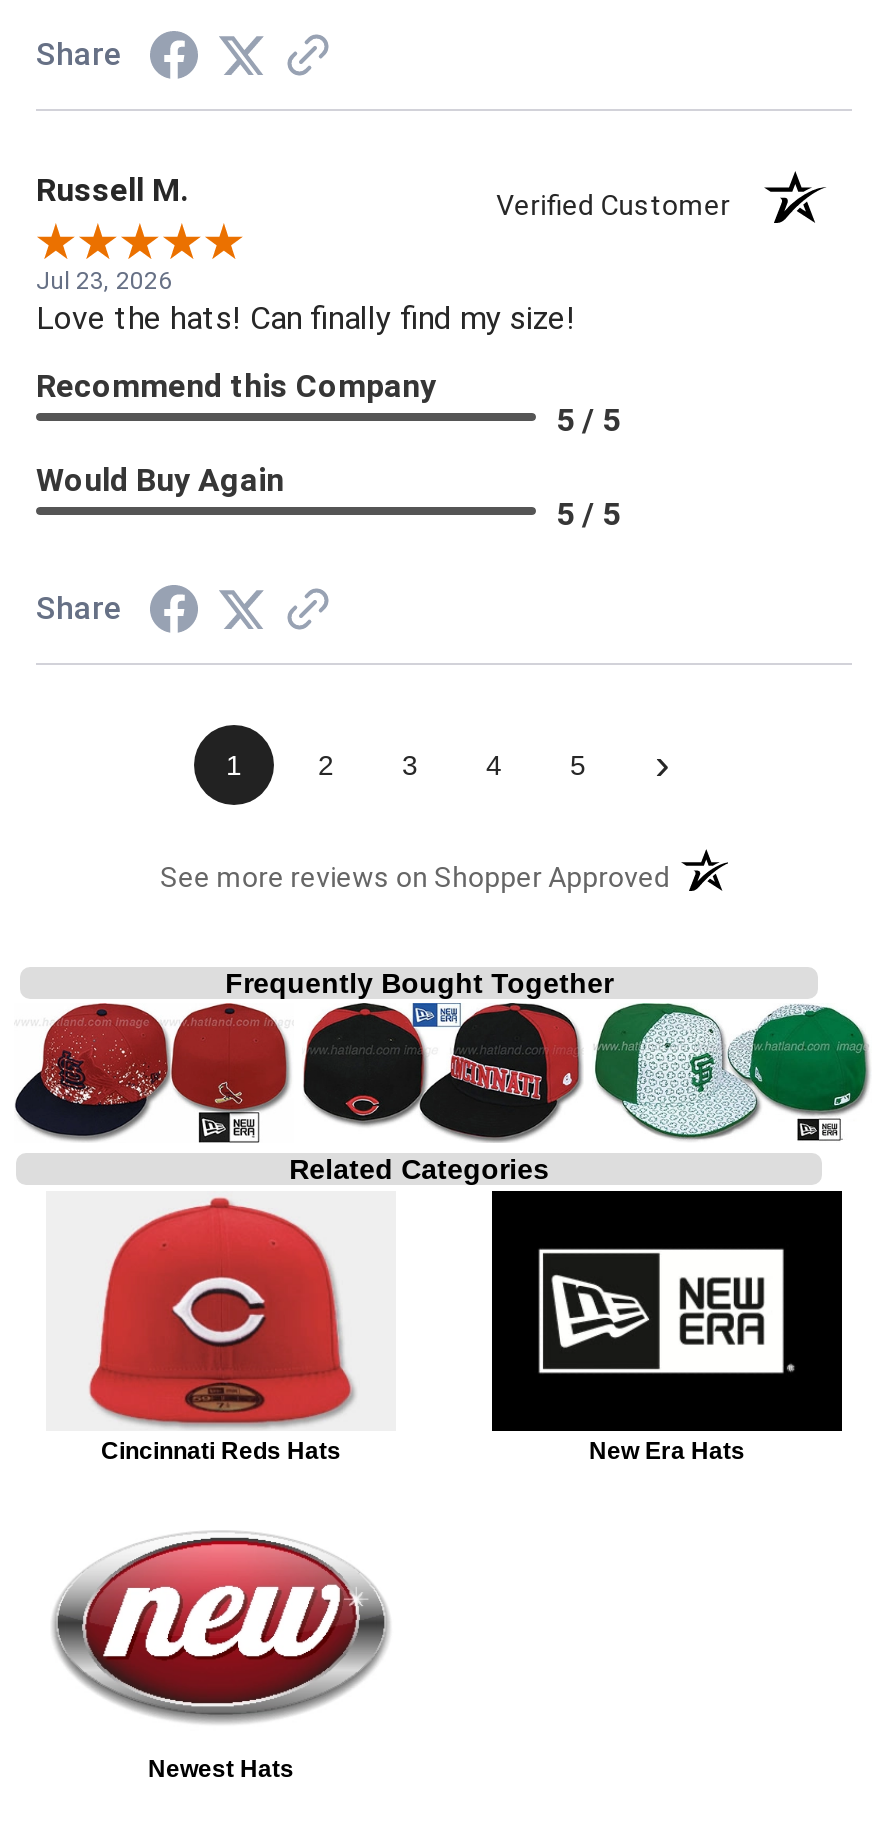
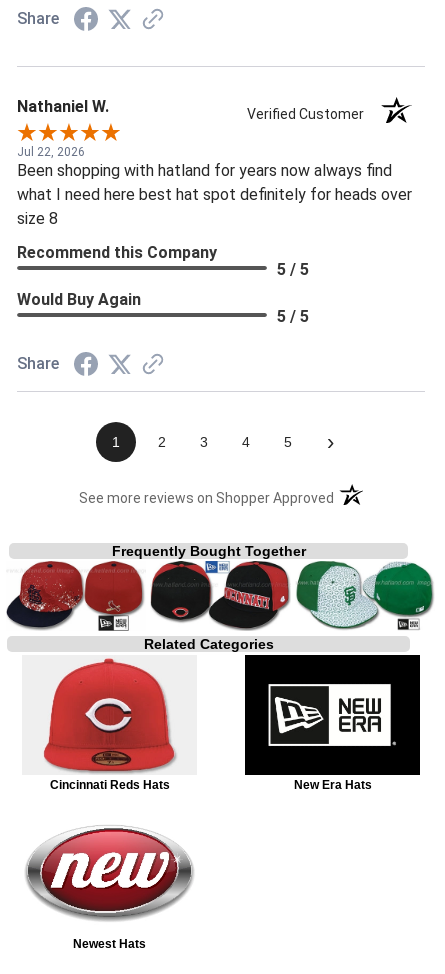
[36,171,188,209] Russell M. -> [17,97,109,116] Nathaniel W.
[36,267,576,337] Jul 23, 2026 | Love the hats! Can finally find my size! -> [17,145,412,228] Jul 22, 2026 | Been shopping with hatland for years now always find | what I need here best hat spot definitely for heads over | size 8

